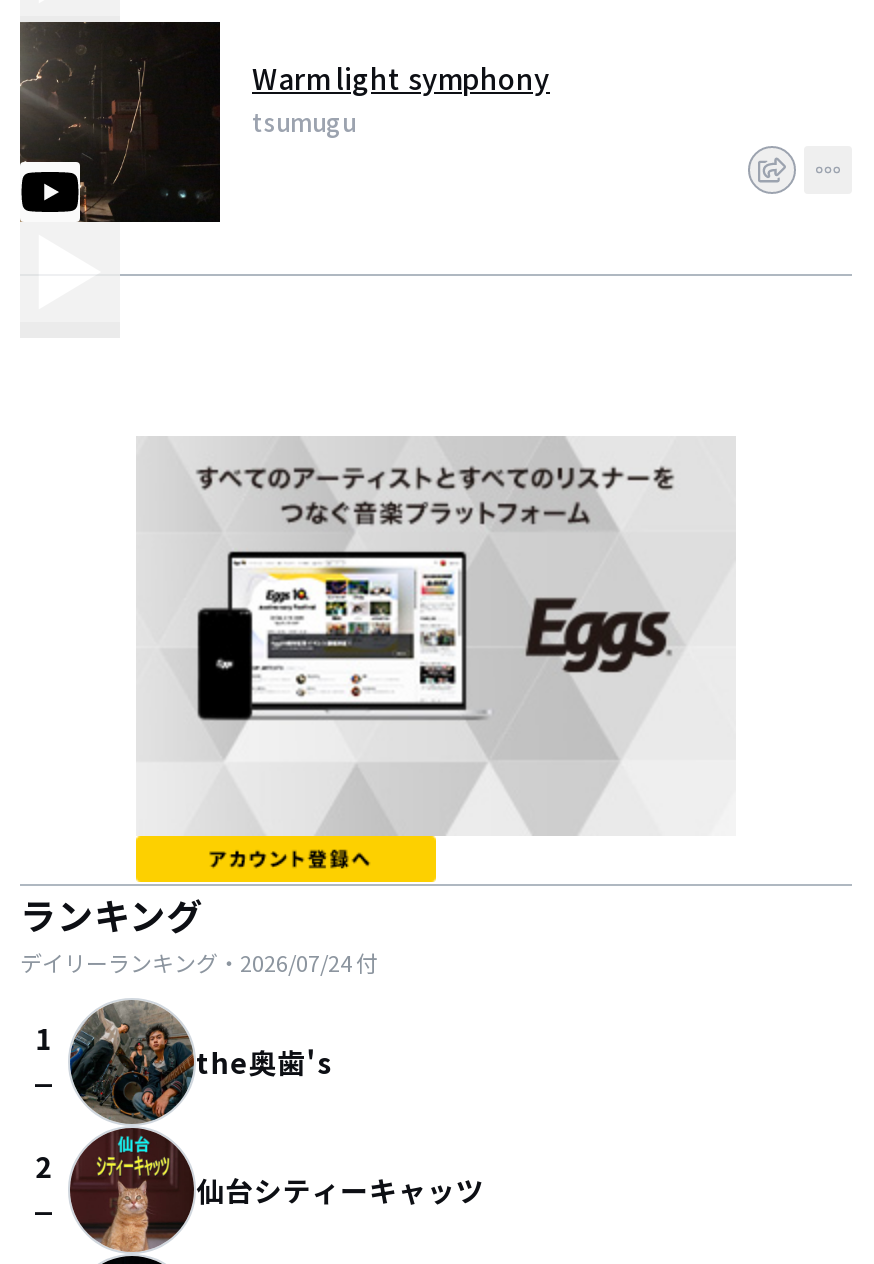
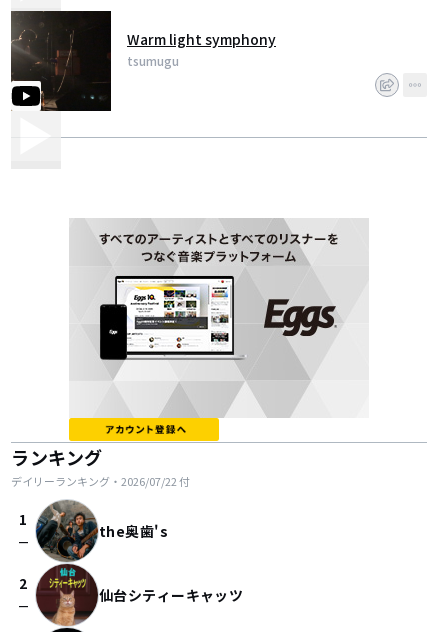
[20,946,378,978] デイリーランキング・2026/07/24付 -> [11,473,190,489] デイリーランキング・2026/07/22付

